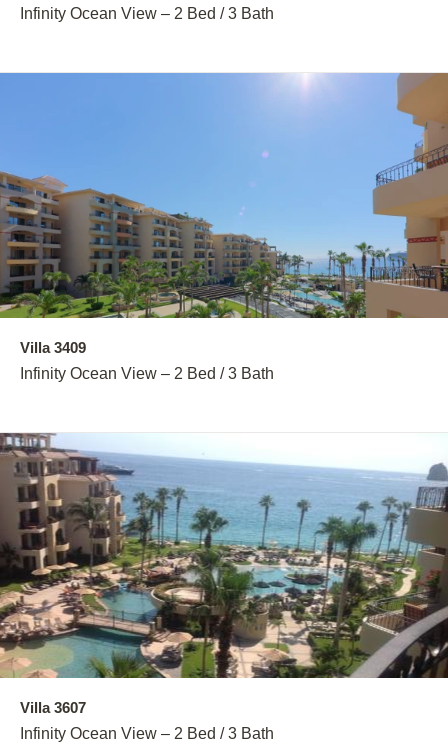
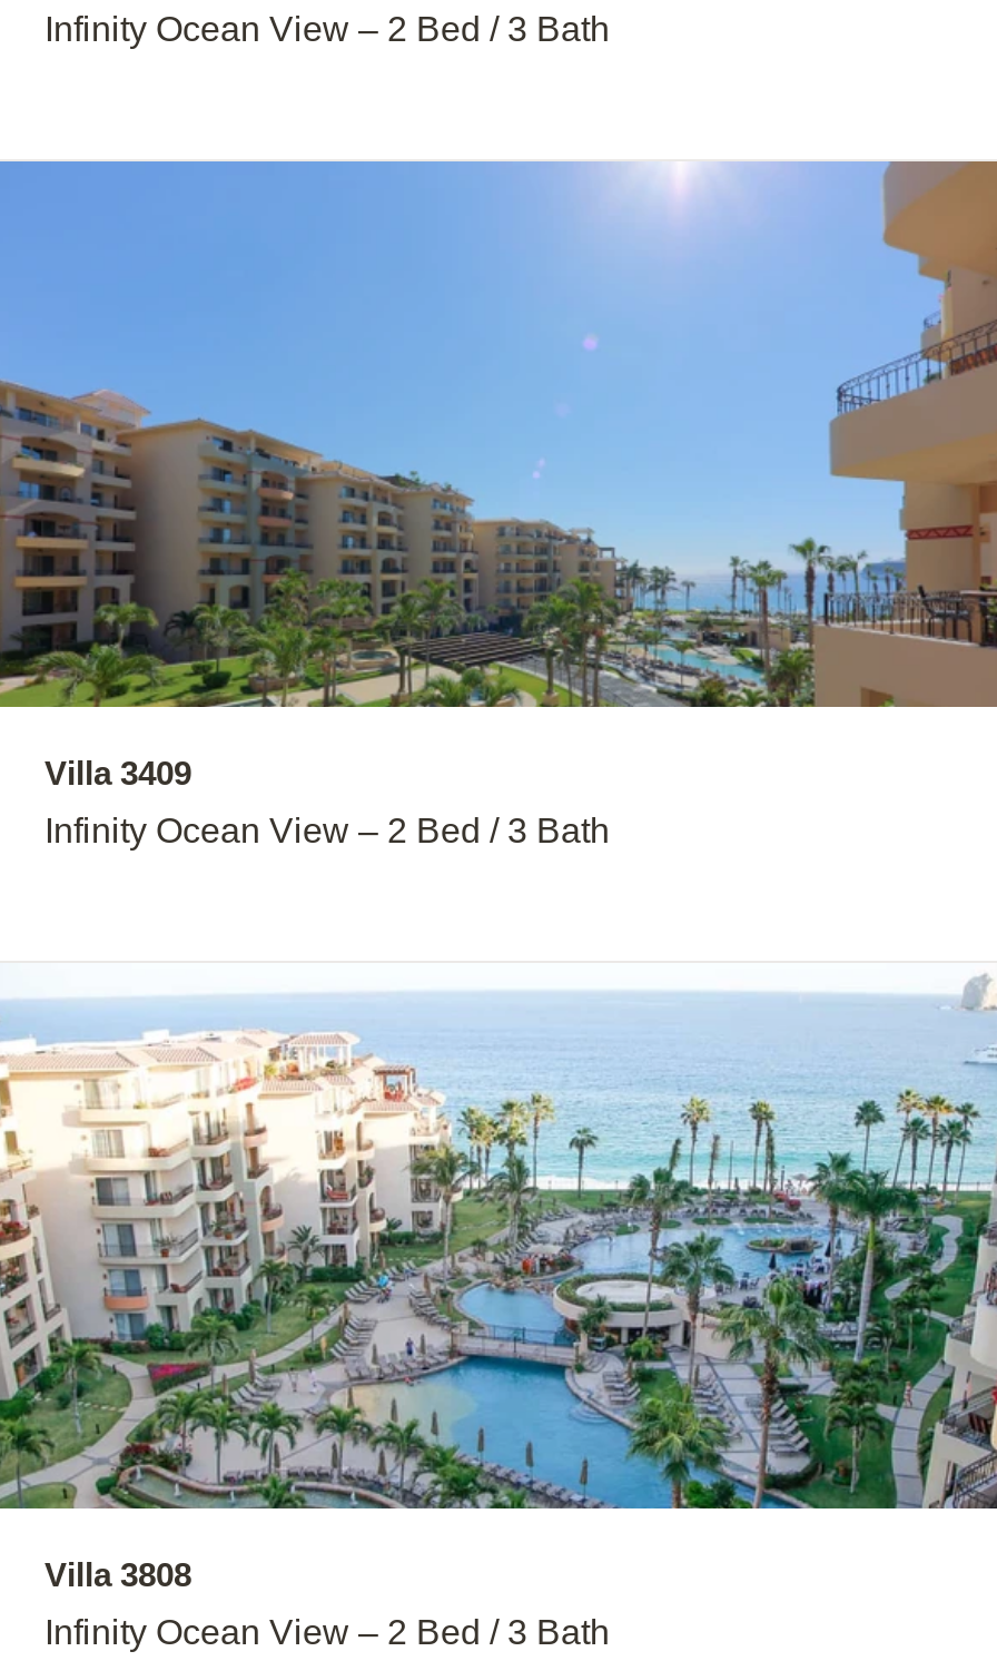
[3,432,445,716] [image] | Villa 3607 -> [7,962,990,1592] [image] | Villa 3808

